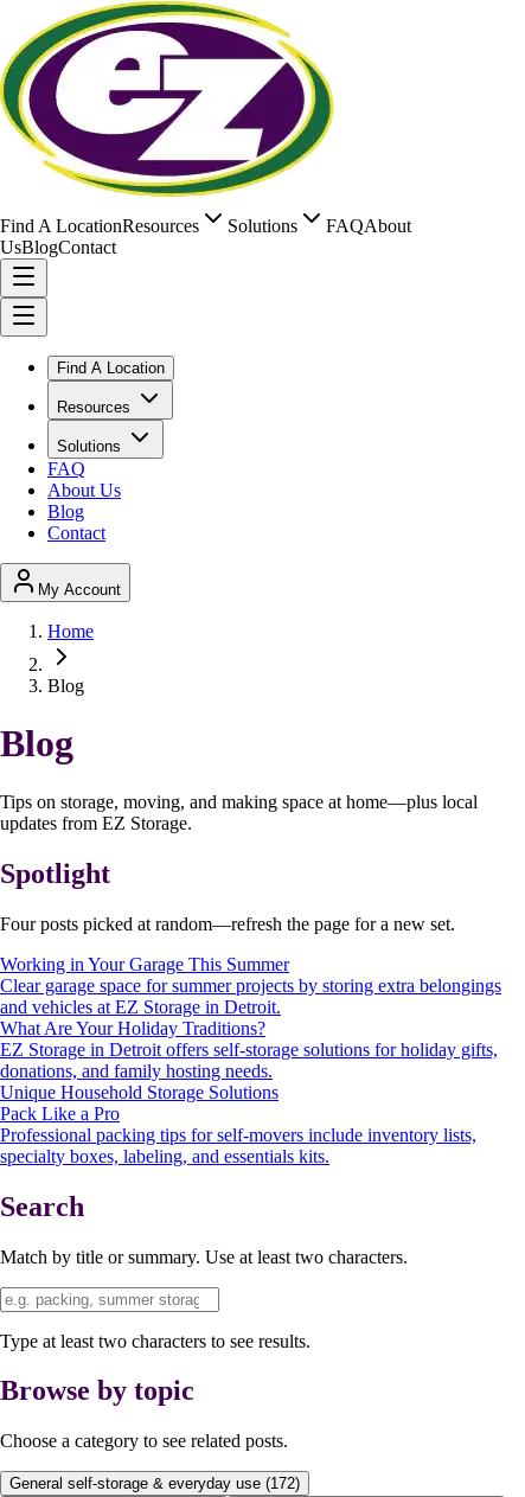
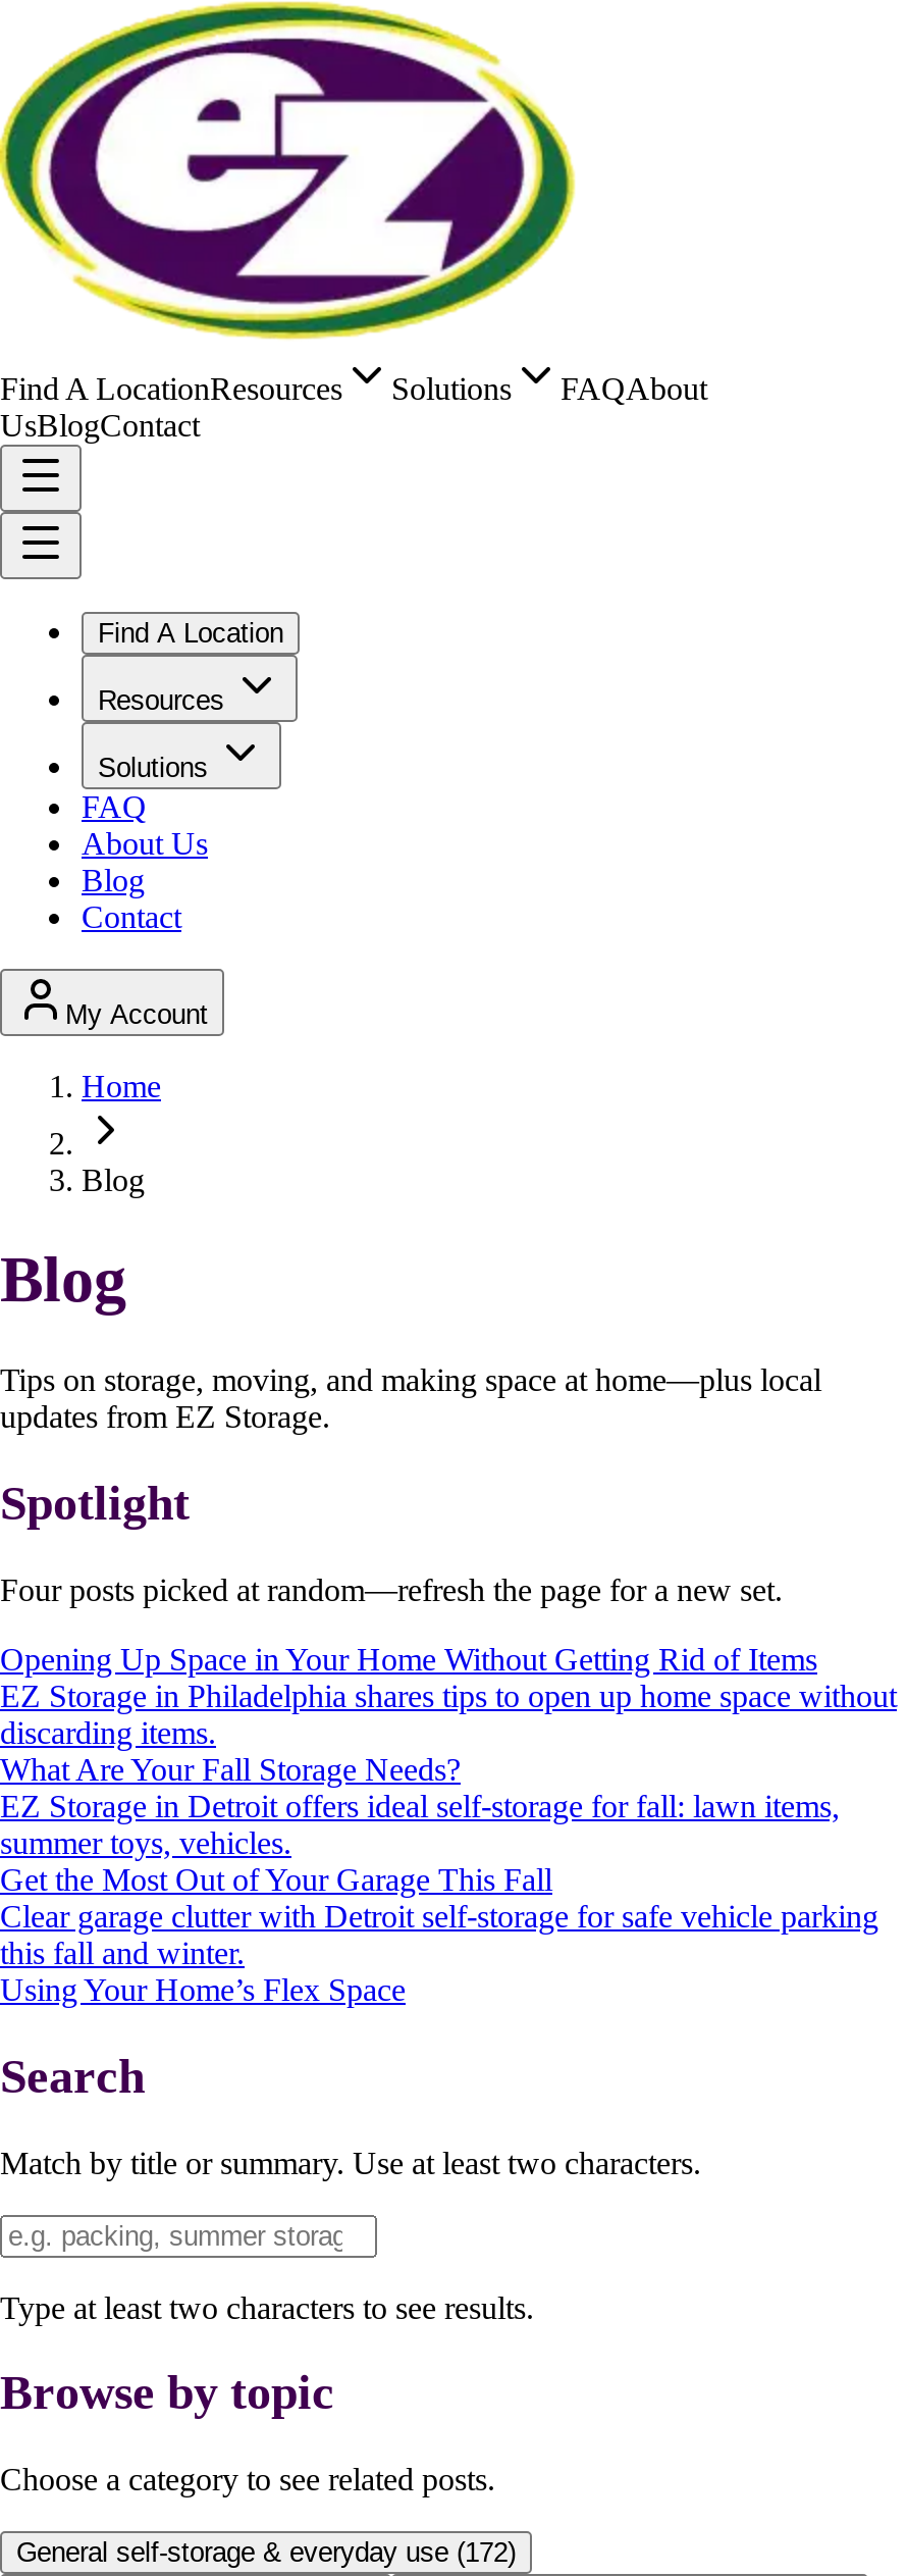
[0,954,501,1166] Working in Your Garage This Summer | Clear garage space for summer projects by storing extra belongings | and vehicles at EZ Storage in Detroit. | What Are Your Holiday Traditions? | EZ Storage in Detroit offers self-storage solutions for holiday gifts, | donations, and family hosting needs. | Unique Household Storage Solutions | Pack Like a Pro | Professional packing tips for self-movers include inventory lists, | specialty boxes, labeling, and essentials kits. -> [0,1641,897,2006] Opening Up Space in Your Home Without Getting Rid of Items | EZ Storage in Philadelphia shares tips to open up home space without | discarding items. | What Are Your Fall Storage Needs? | EZ Storage in Detroit offers ideal self-storage for fall: lawn items, | summer toys, vehicles. | Get the Most Out of Your Garage This Fall | Clear garage clutter with Detroit self-storage for safe vehicle parking | this fall and winter. | Using Your Home’s Flex Space

